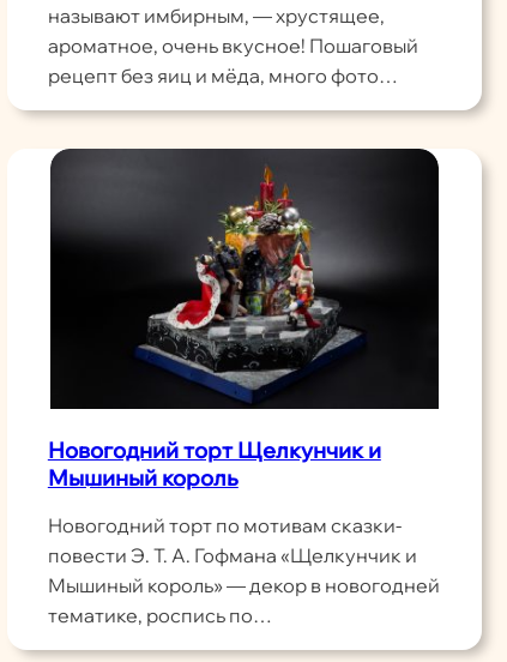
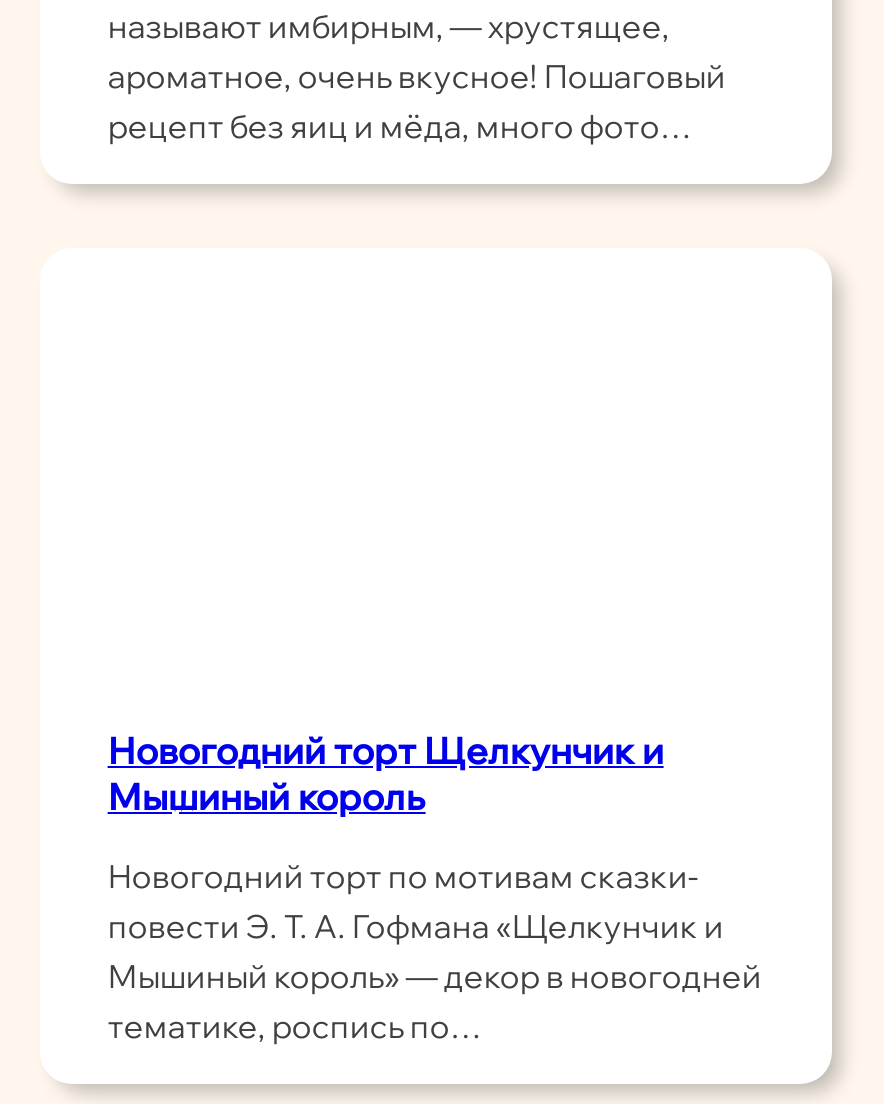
[49,148,440,410] [image] -> none

